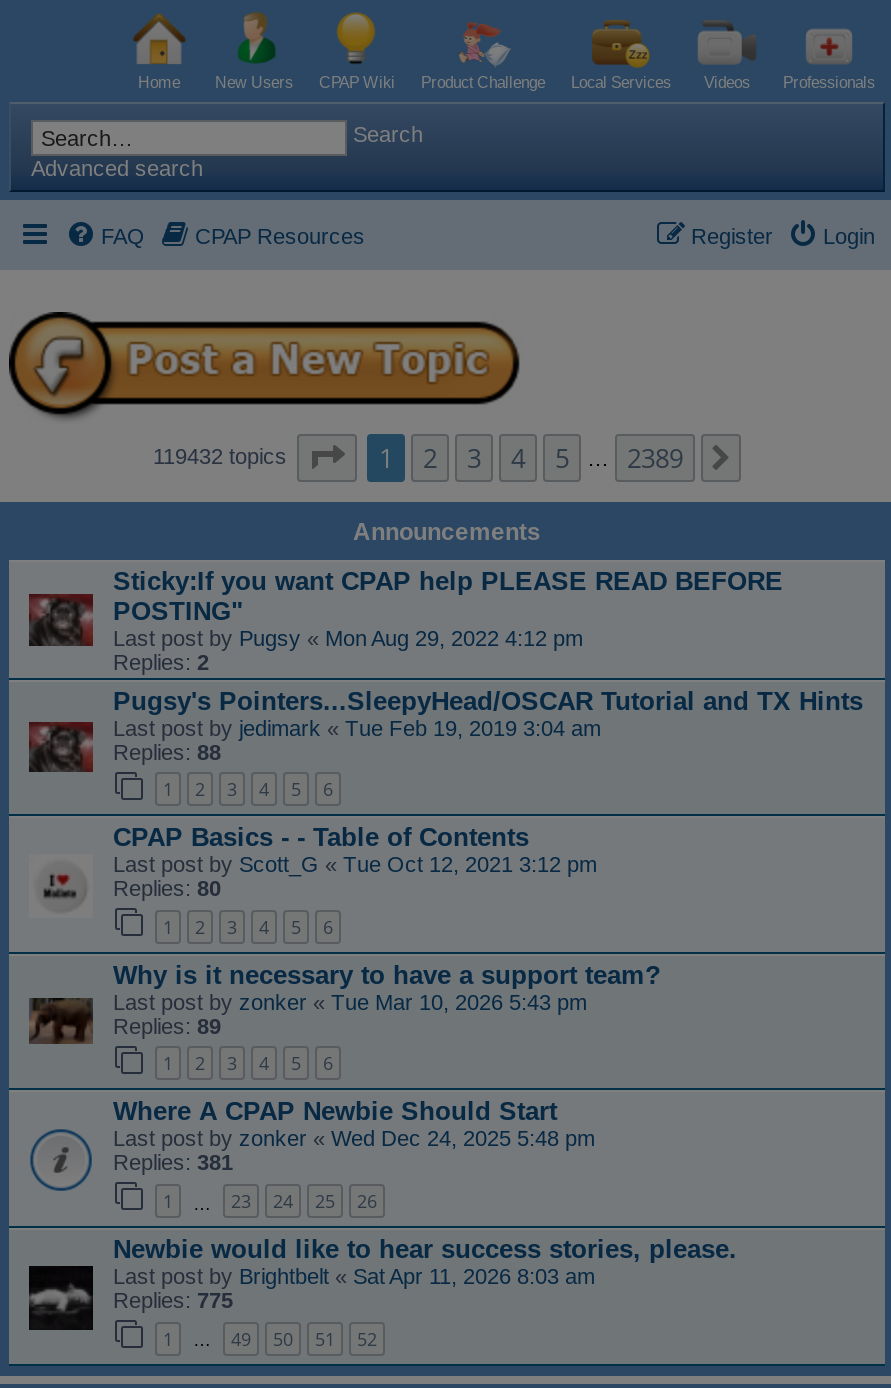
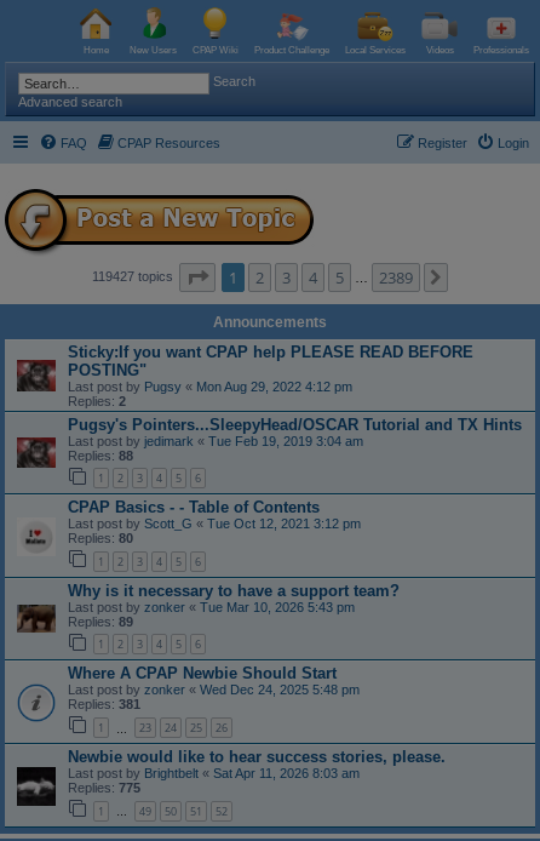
[153,443,293,467] 119432 topics -> [92,268,177,283] 119427 topics

